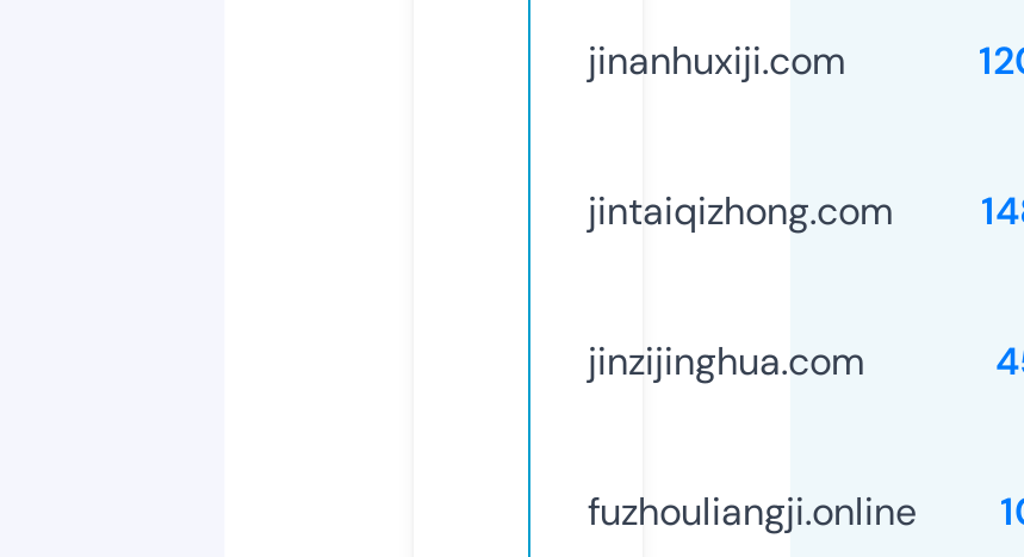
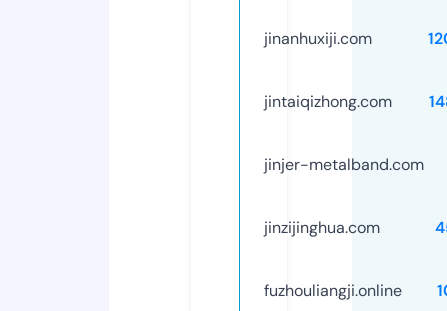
none -> [264,154,424,175] jinjer-metalband.com

